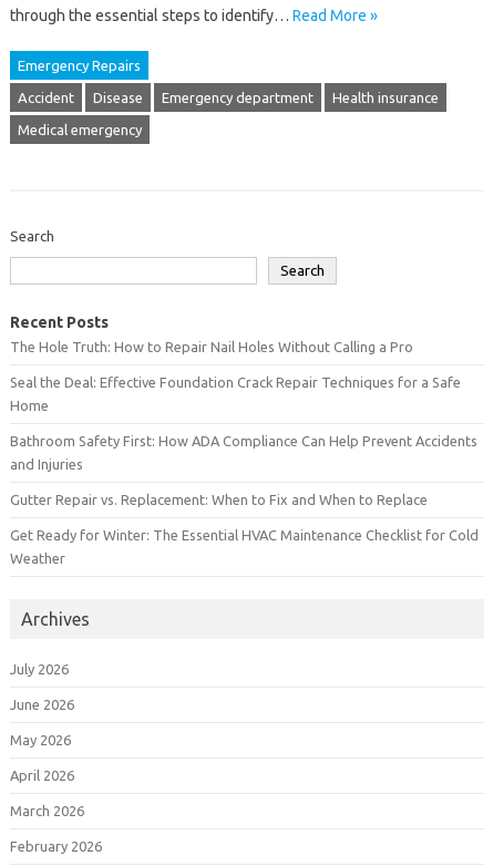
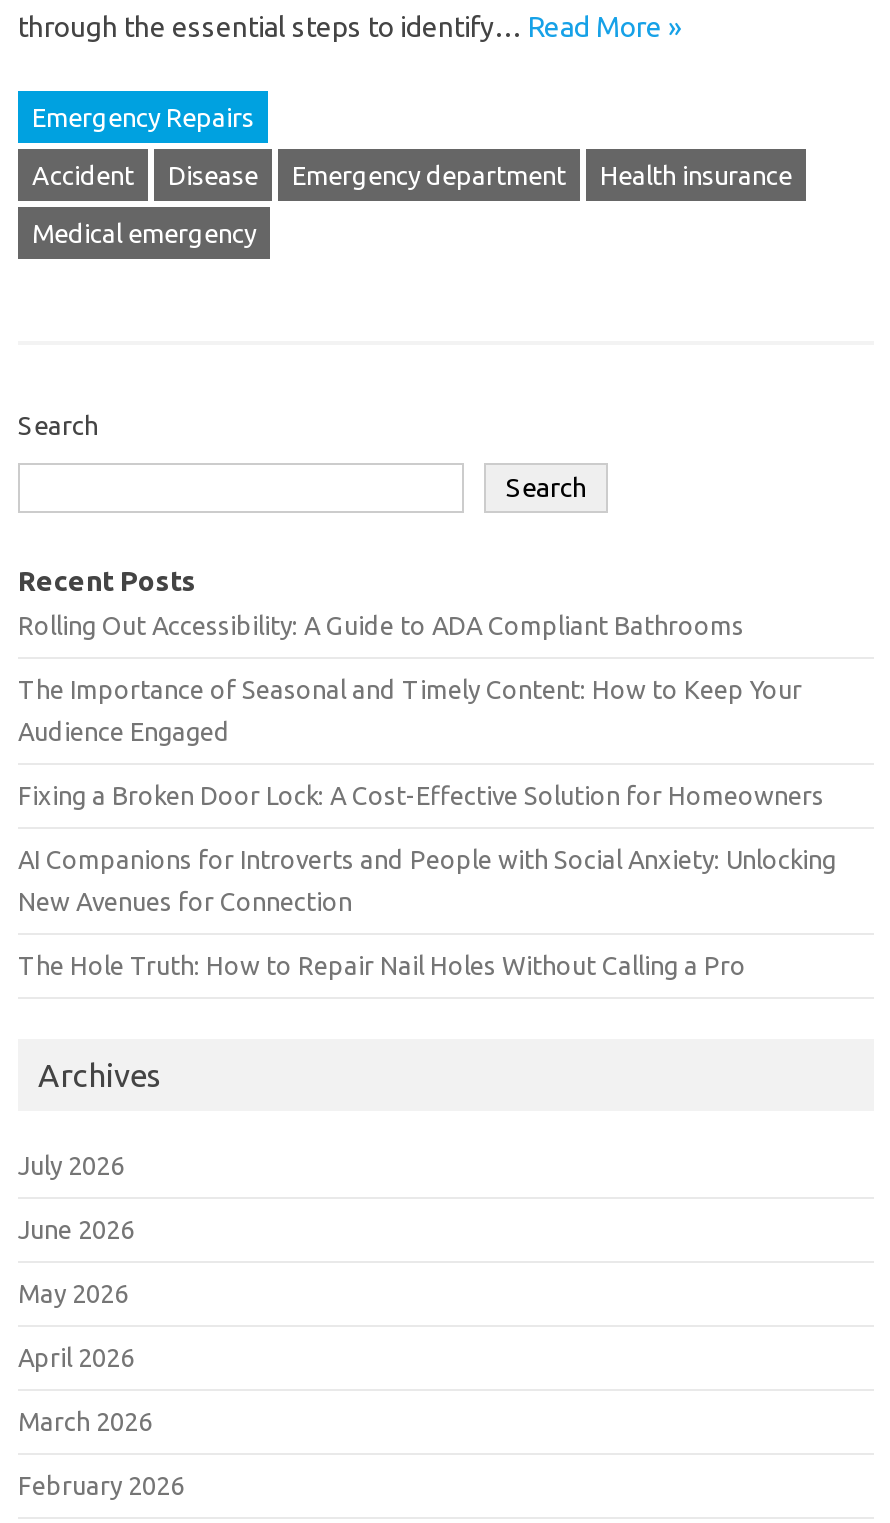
none -> [18,611,836,915] Rolling Out Accessibility: A Guide to ADA Compliant Bathrooms | The Importance of Seasonal and Timely Content: How to Keep Your | Audience Engaged | Fixing a Broken Door Lock: A Cost-Effective Solution for Homeowners | AI Companions for Introverts and People with Social Anxiety: Unlocking | New Avenues for Connection
moved [10,339,413,354] -> [18,951,746,979]: The Hole Truth: How to Repair Nail Holes Without Calling a Pro
[10,374,479,566] Seal the Deal: Effective Foundation Crack Repair Techniques for a Safe | Home | Bathroom Safety First: How ADA Compliance Can Help Prevent Accidents | and Injuries | Gutter Repair vs. Replacement: When to Fix and When to Replace | Get Ready for Winter: The Essential HVAC Maintenance Checklist for Cold | Weather -> none

